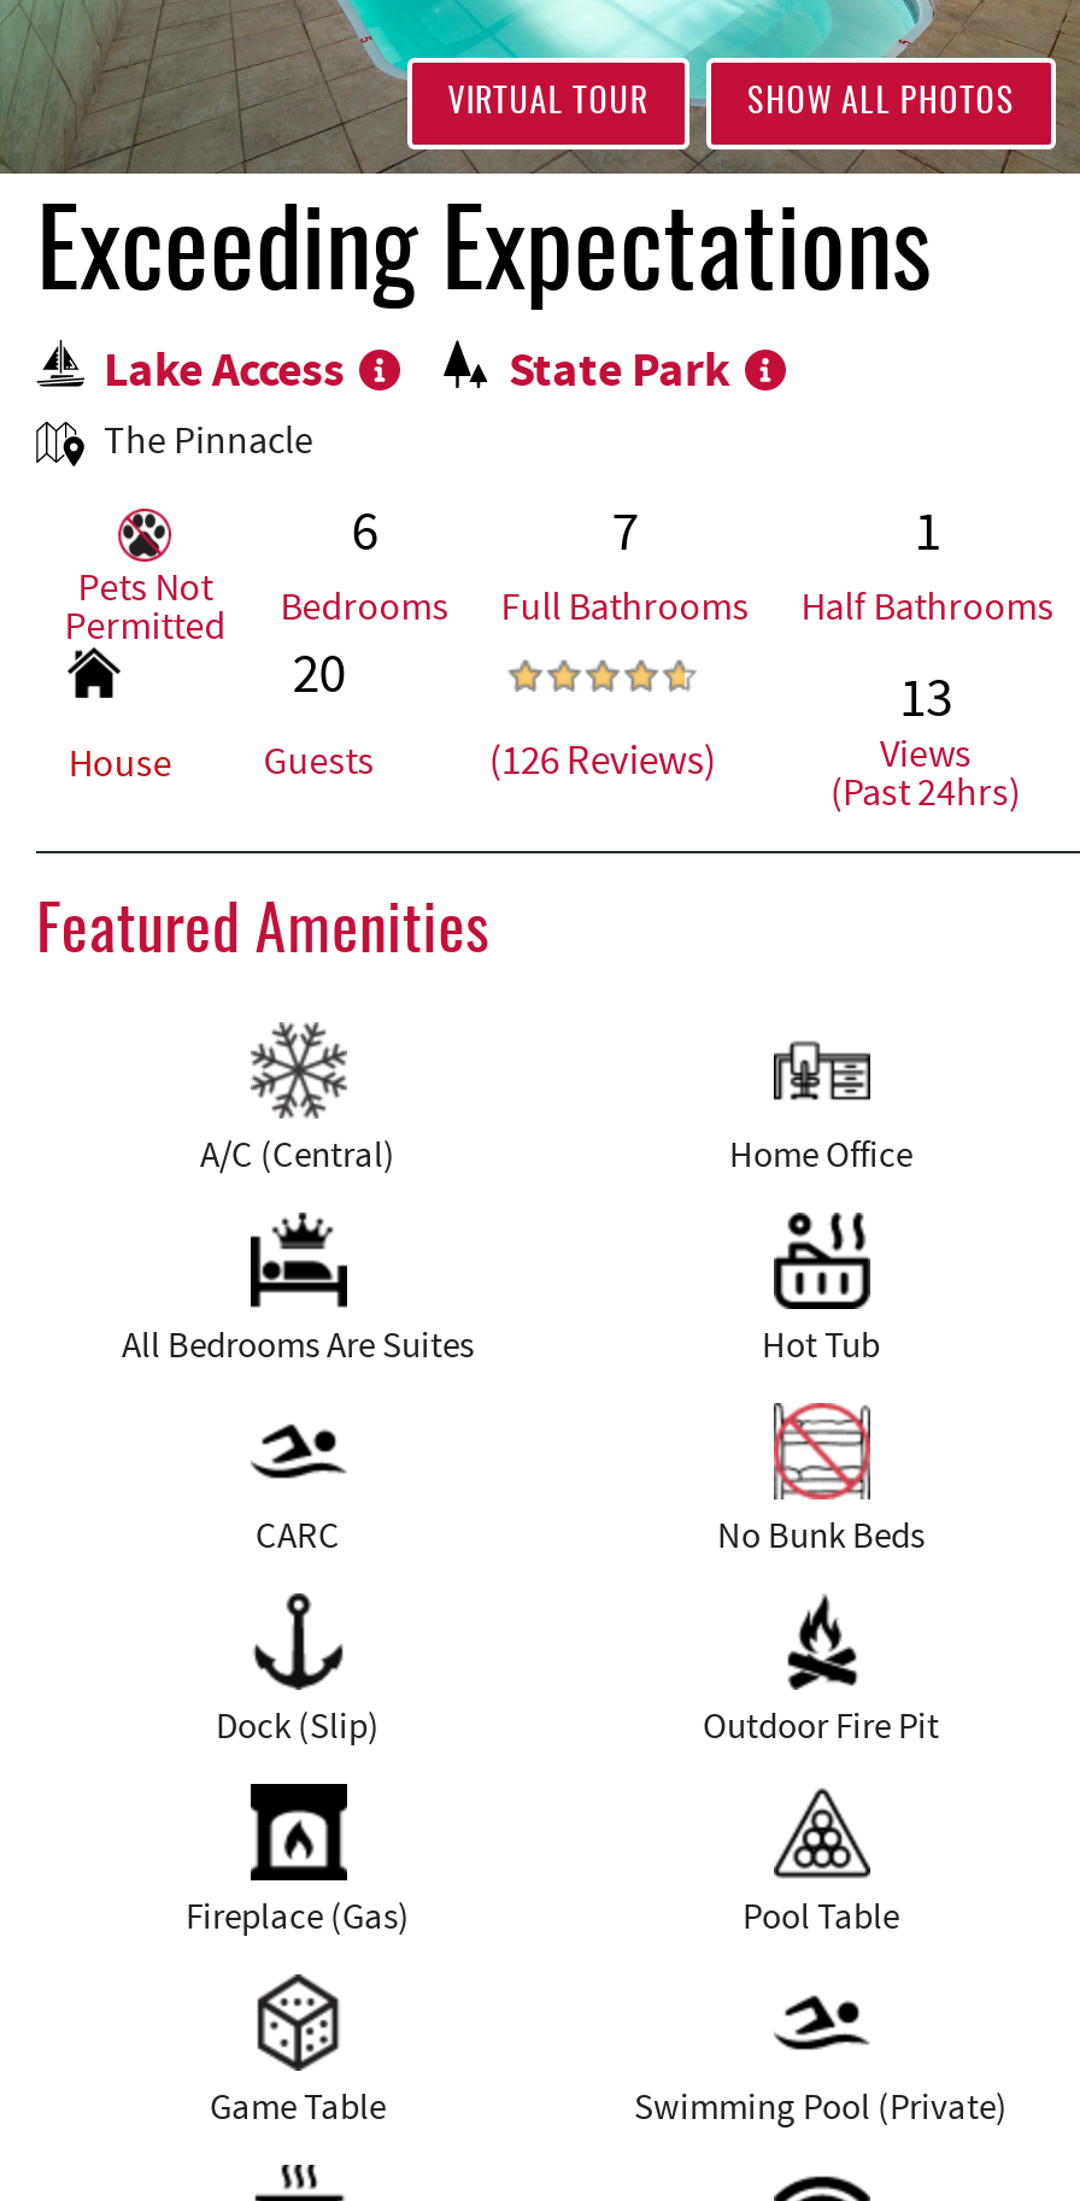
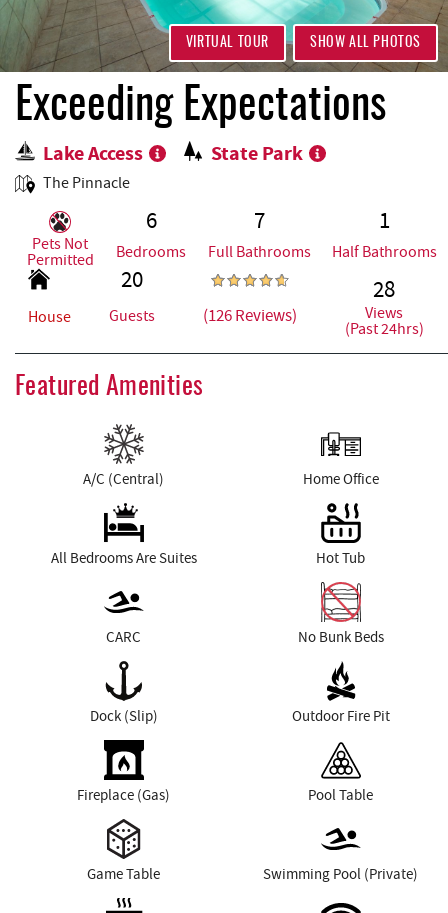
[899,662,952,732] 13 -> [373,275,395,304] 28

